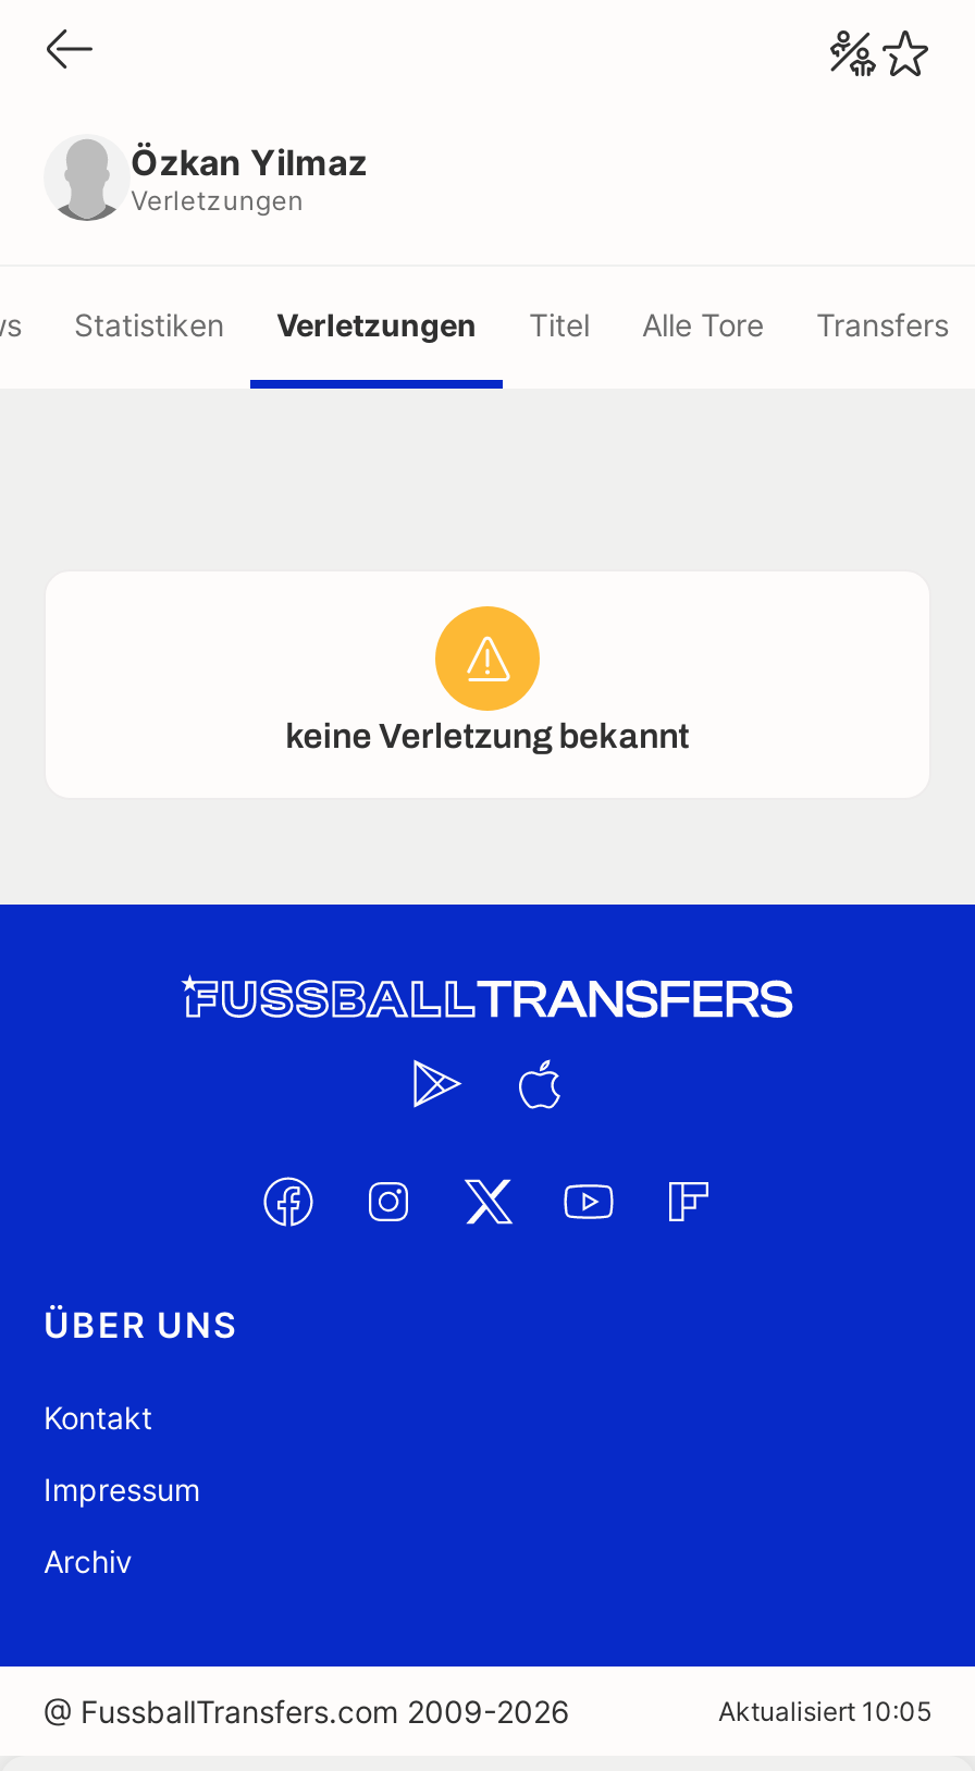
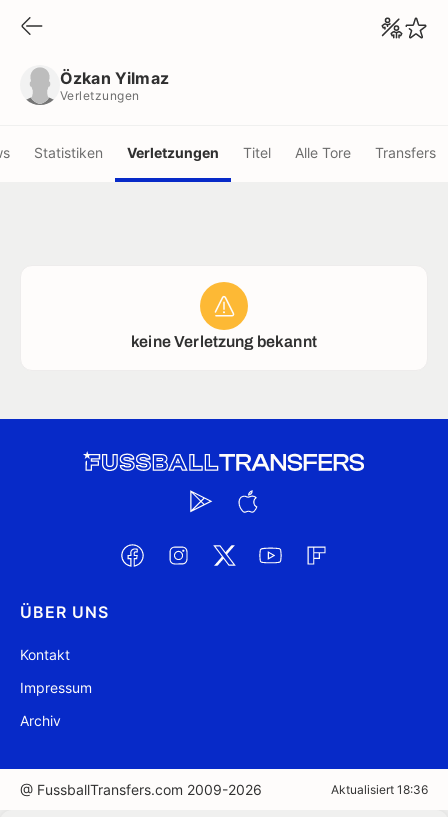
[718,1695,931,1727] Aktualisiert 10:05 -> [331,782,428,797] Aktualisiert 18:36

